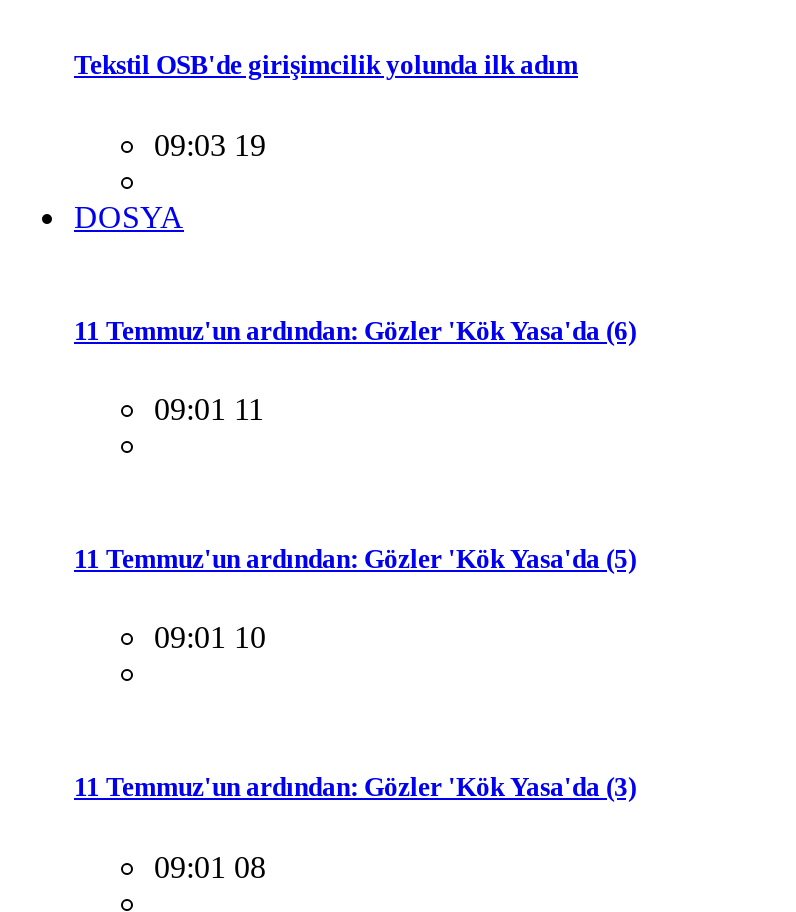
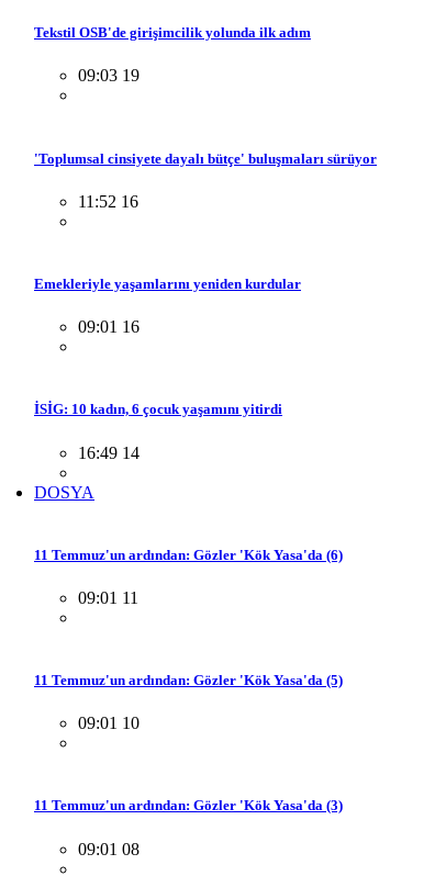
none -> [34,150,377,211] 'Toplumsal cinsiyete dayalı bütçe' buluşmaları sürüyor | 11:52 16
none -> [34,276,301,336] Emekleriyle yaşamlarını yeniden kurdular | 09:01 16
none -> [34,401,282,462] İSİG: 10 kadın, 6 çocuk yaşamını yitirdi | 16:49 14

